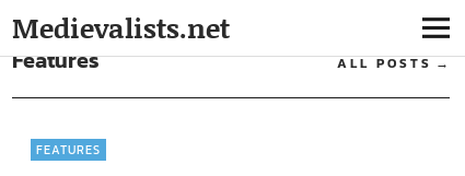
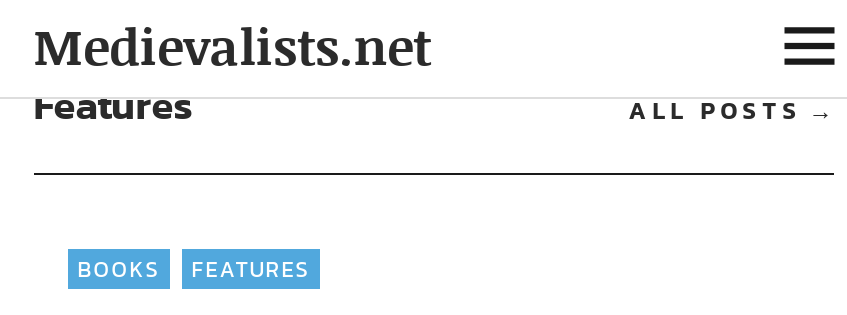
none -> [78,253,160,285] BOOKS

